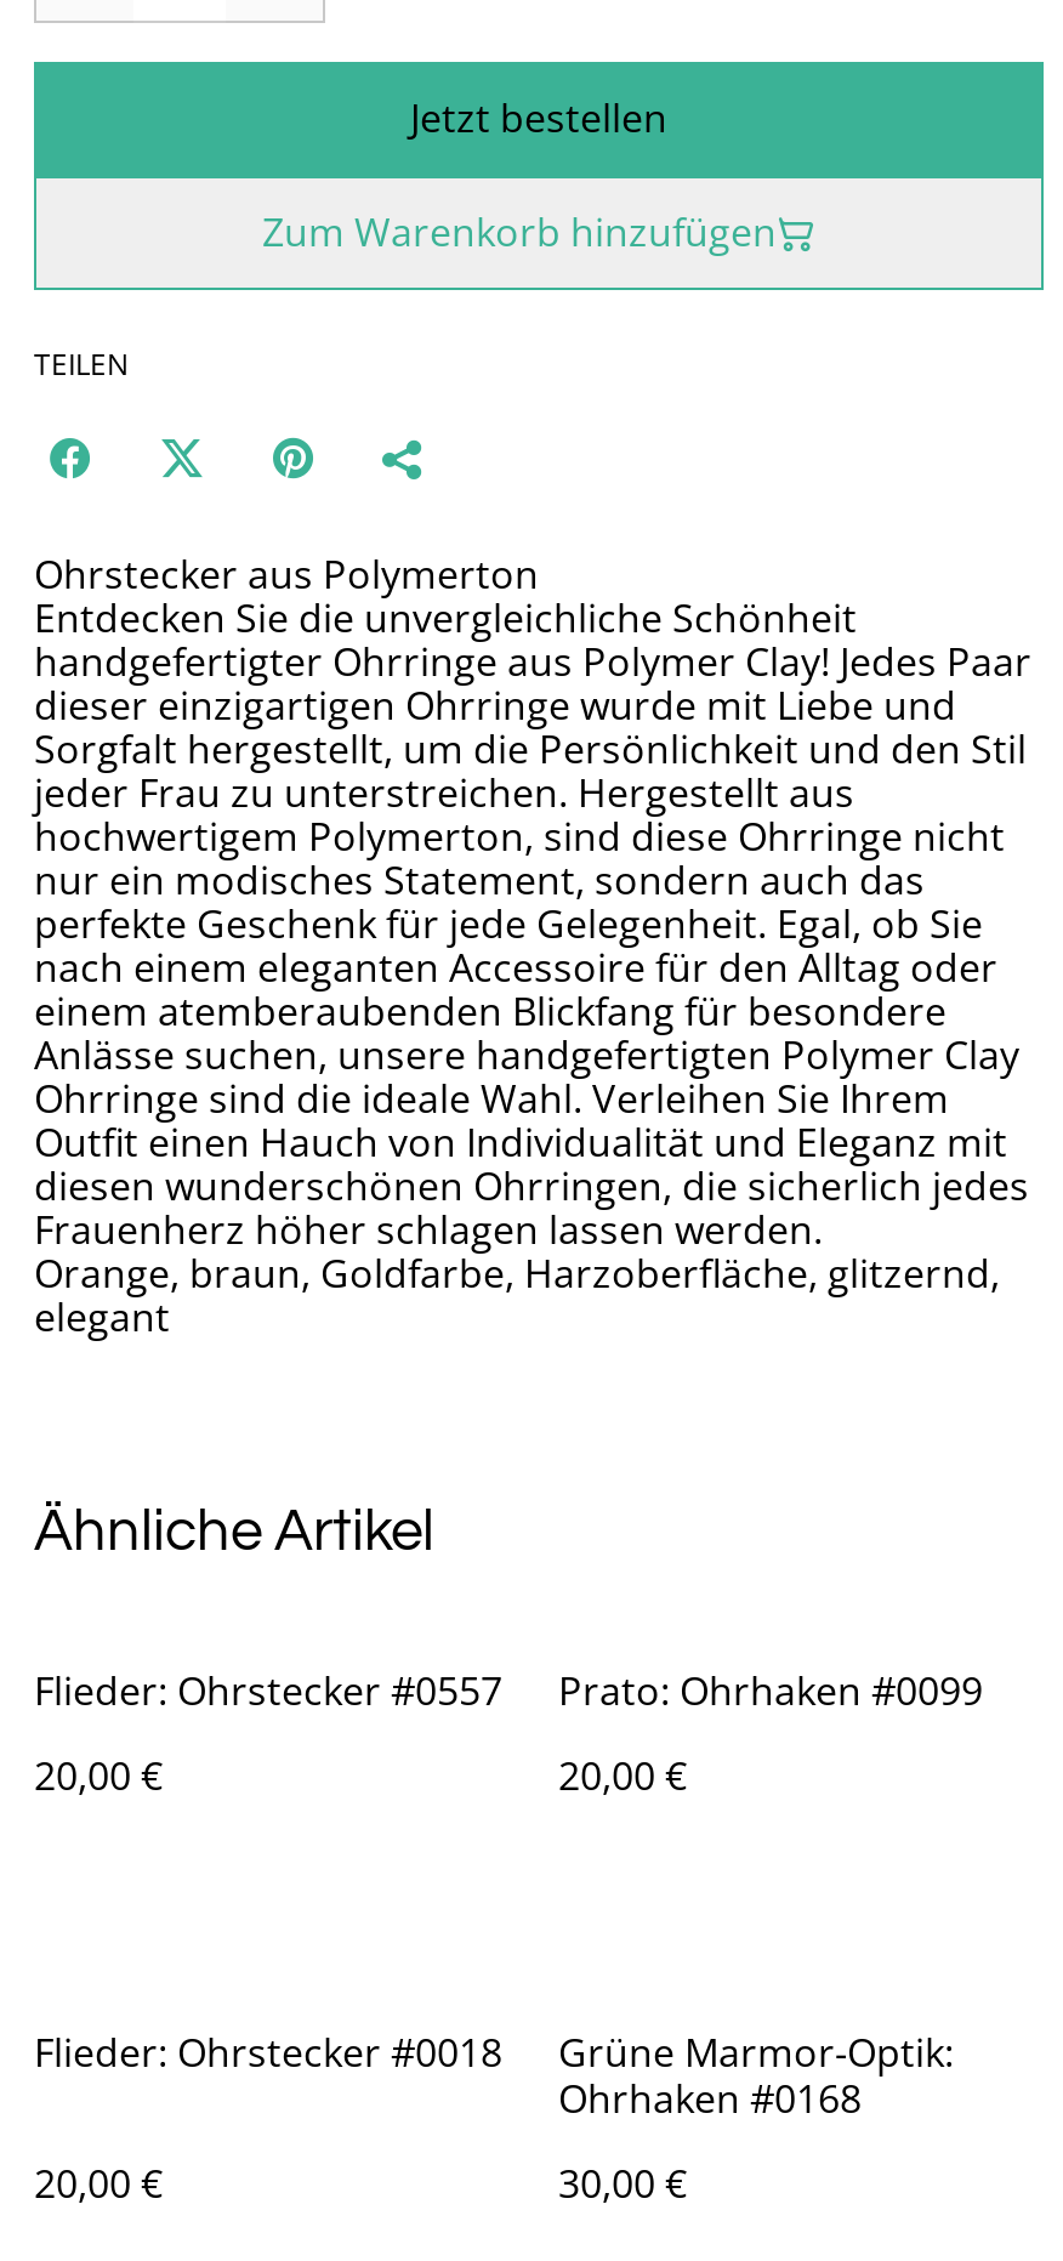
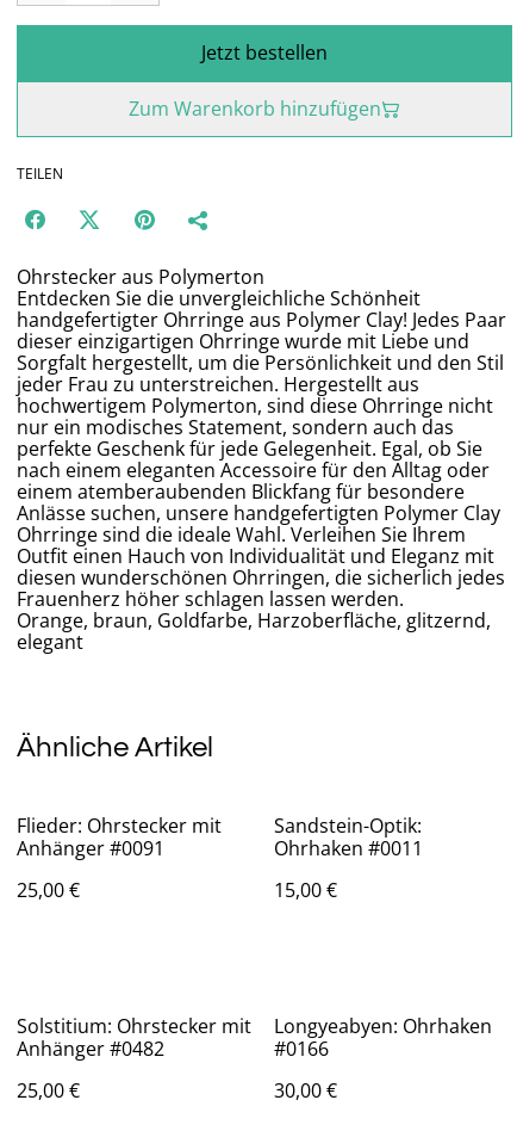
[34,1664,502,1717] Flieder: Ohrstecker #0557 -> [17,812,222,861] Flieder: Ohrstecker mit | Anhänger #0091
[558,1664,983,1717] Prato: Ohrhaken #0099 -> [274,812,423,861] Sandstein-Optik: | Ohrhaken #0011
[34,1749,163,1802] 20,00 € -> [17,877,80,903] 25,00 €
[558,1749,687,1802] 20,00 € -> [274,877,337,903] 15,00 €
[34,2026,502,2079] Flieder: Ohrstecker #0018 -> [17,1013,251,1062] Solstitium: Ohrstecker mit | Anhänger #0482
[558,2026,954,2125] Grüne Marmor-Optik: | Ohrhaken #0168 -> [274,1013,492,1062] Longyeabyen: Ohrhaken | #0166
[34,2157,163,2210] 20,00 € -> [17,1077,80,1104] 25,00 €

